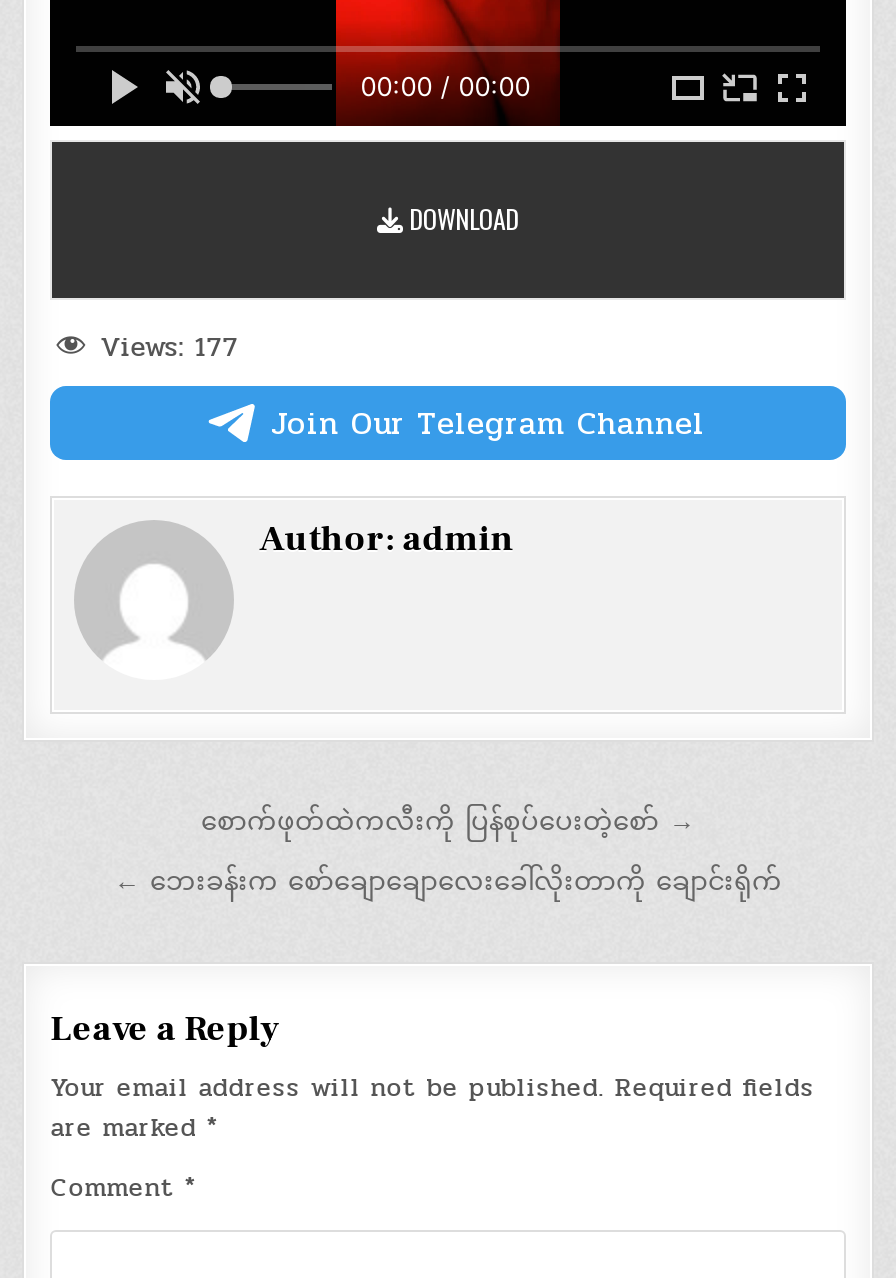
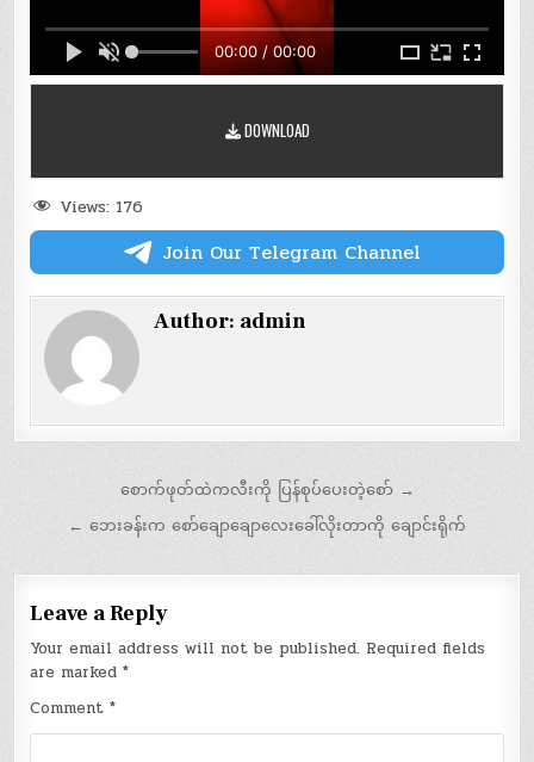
[100,326,238,368] Views: 177 -> [60,194,143,219] Views: 176

